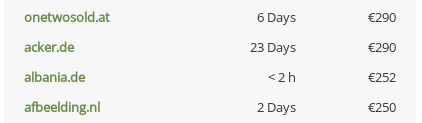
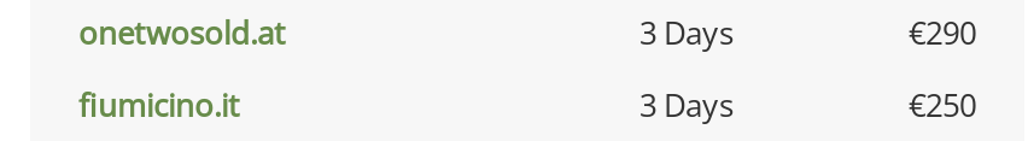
[256,8,295,26] 6 Days -> [639,11,734,54] 3 Days
[24,38,396,116] acker.de | 23 Days | €290 | albania.de | < 2 h | €252 | afbeelding.nl | 2 Days -> [78,83,734,127] fiumicino.it | 3 Days

